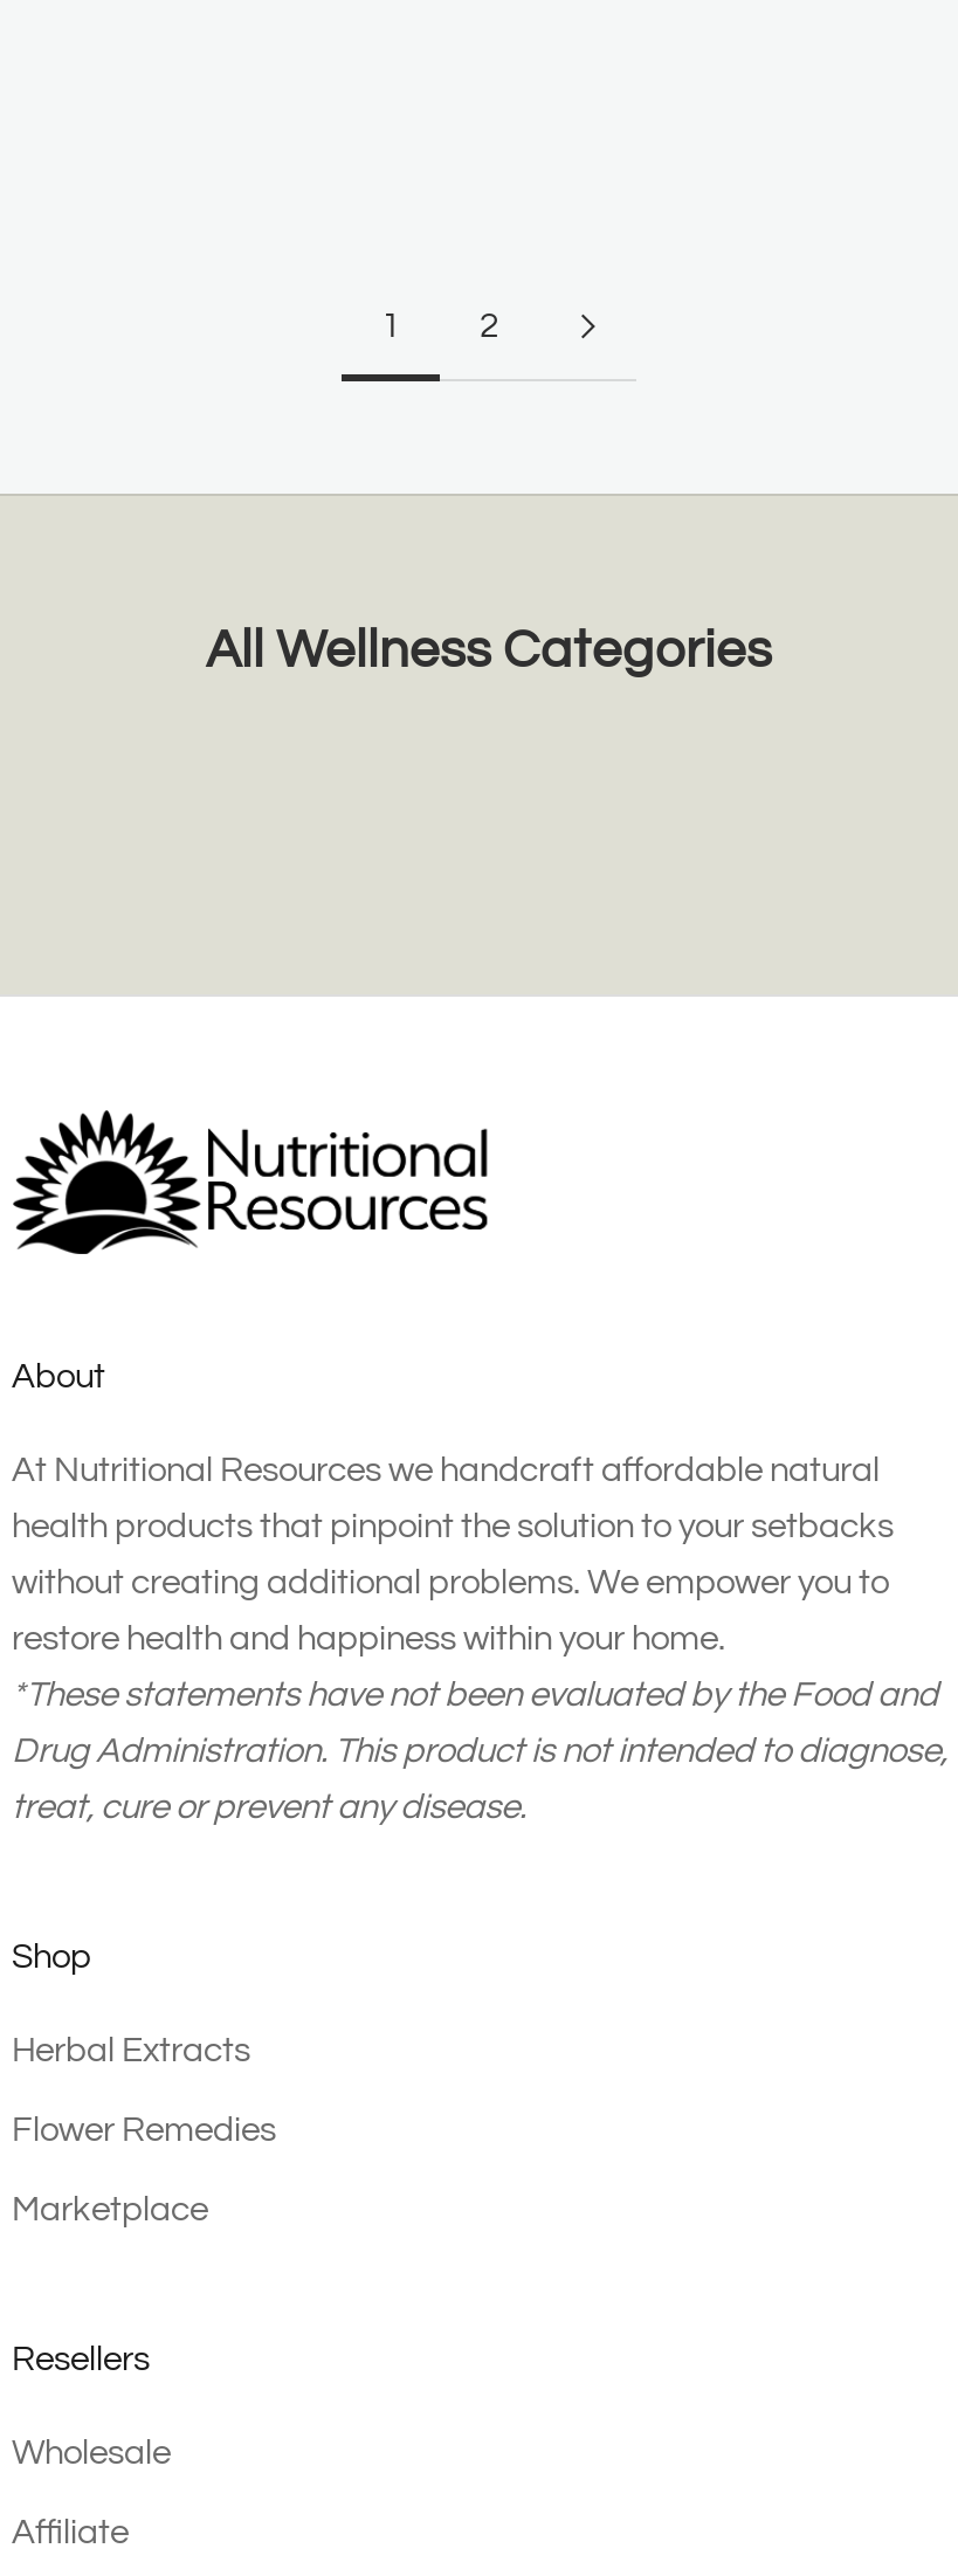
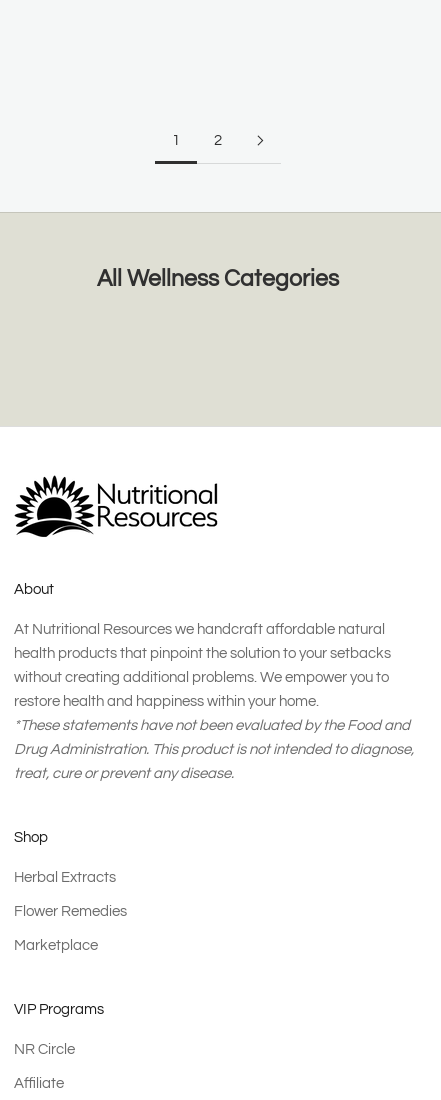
[12,2343,150,2378] Resellers -> [14,1002,104,1017] VIP Programs
[12,2436,171,2471] Wholesale -> [14,1042,75,1057] NR Circle

